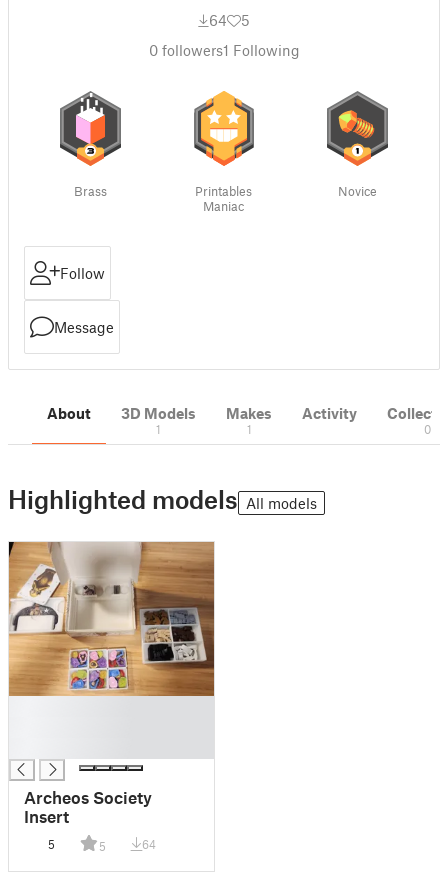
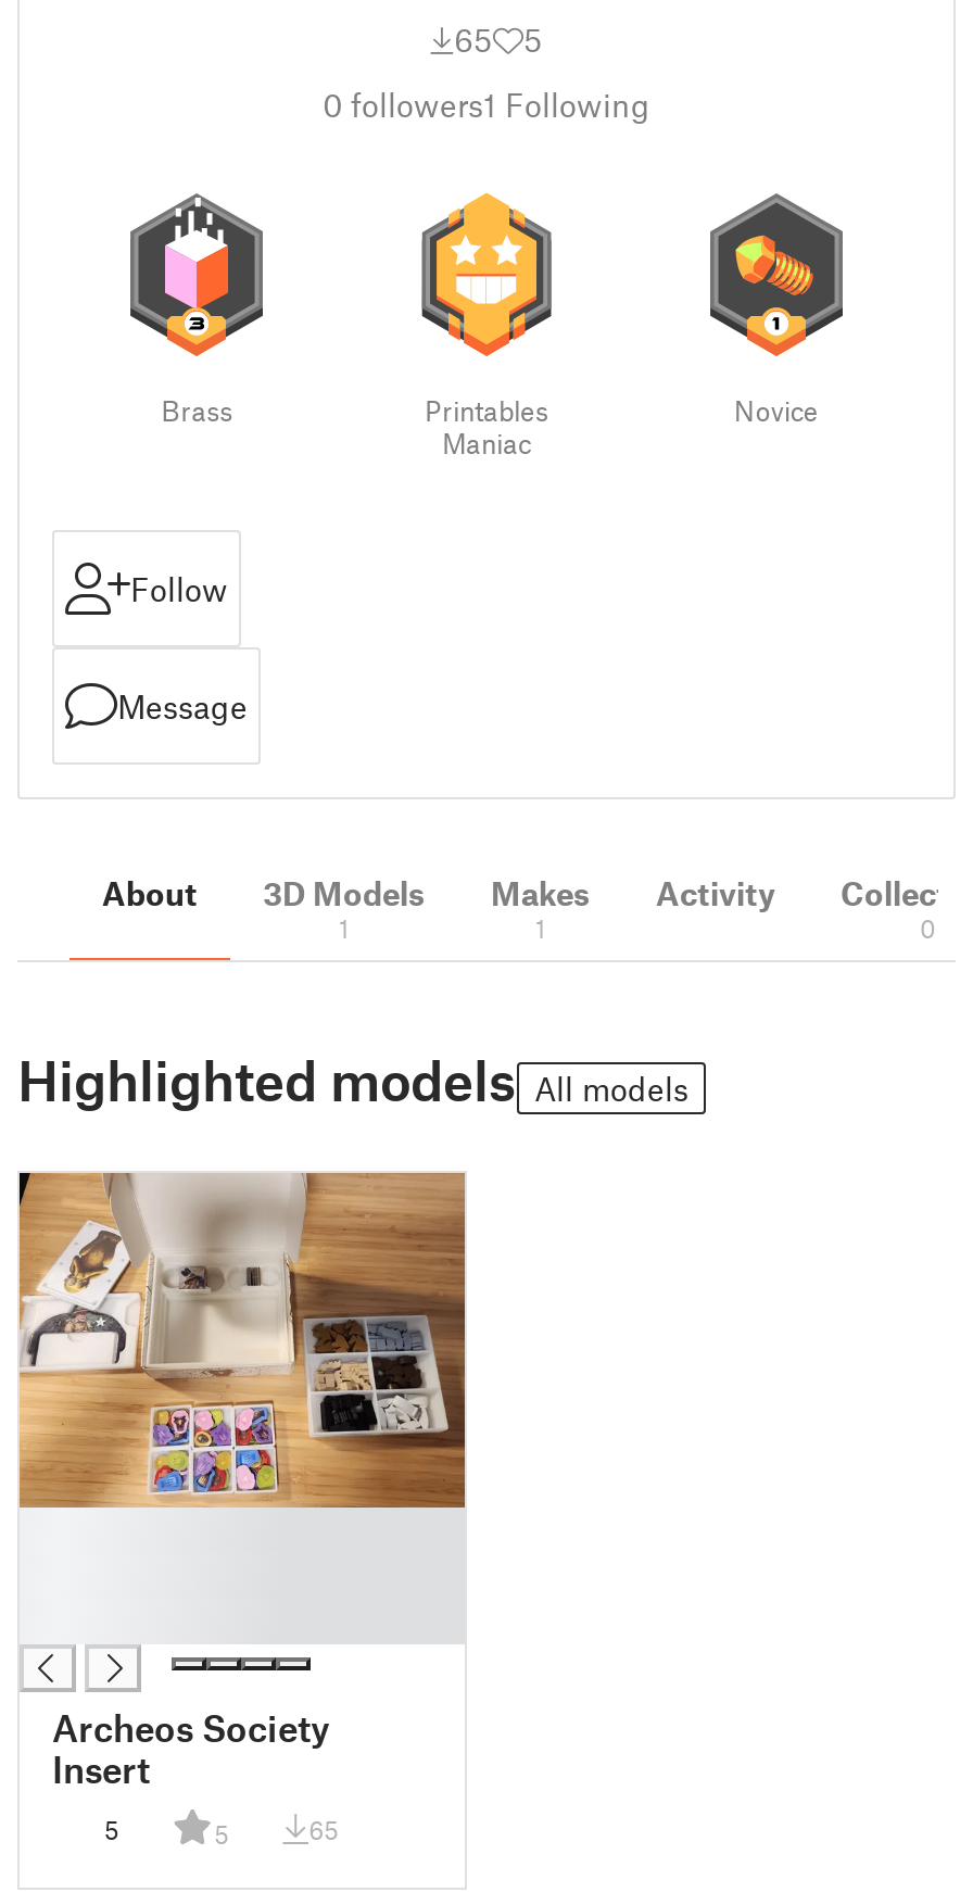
[209,11,250,29] 64 5 -> [454,20,543,59] 65 5
[142,837,156,851] 64 -> [309,1814,339,1845] 65

